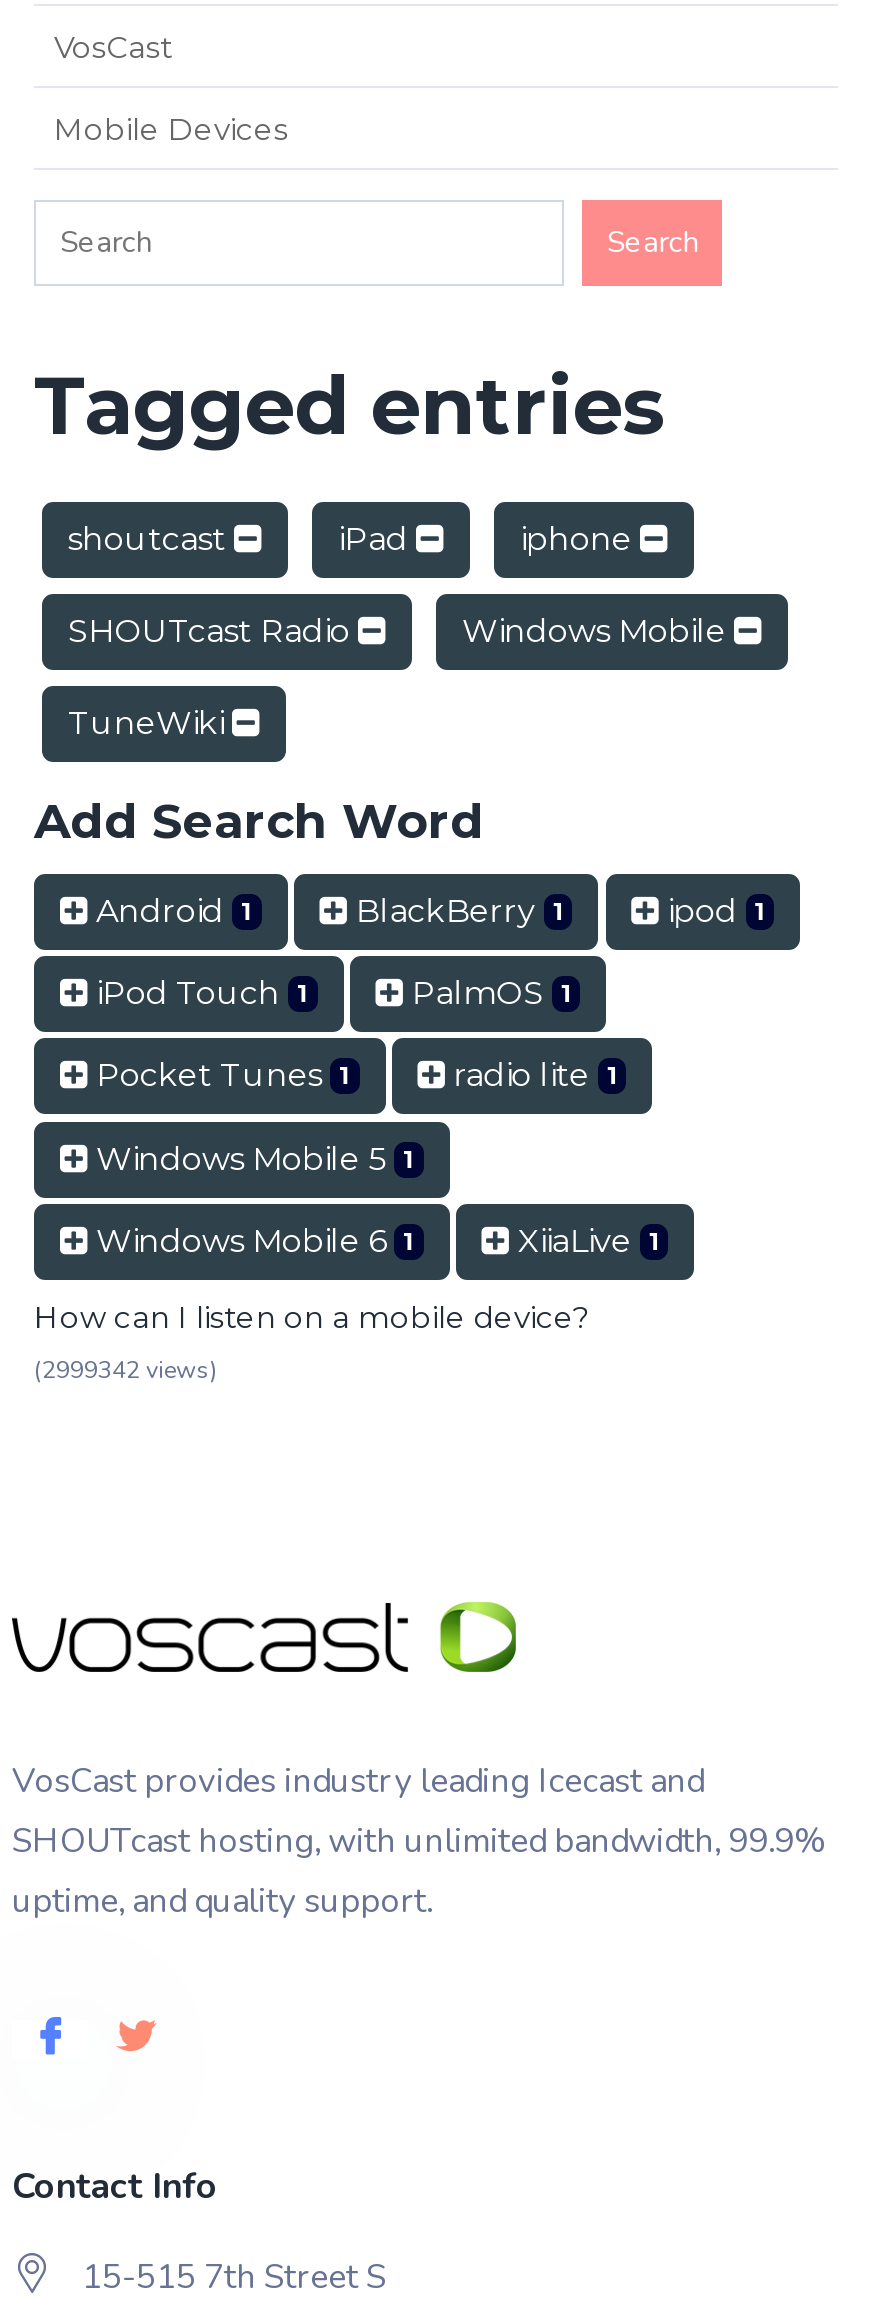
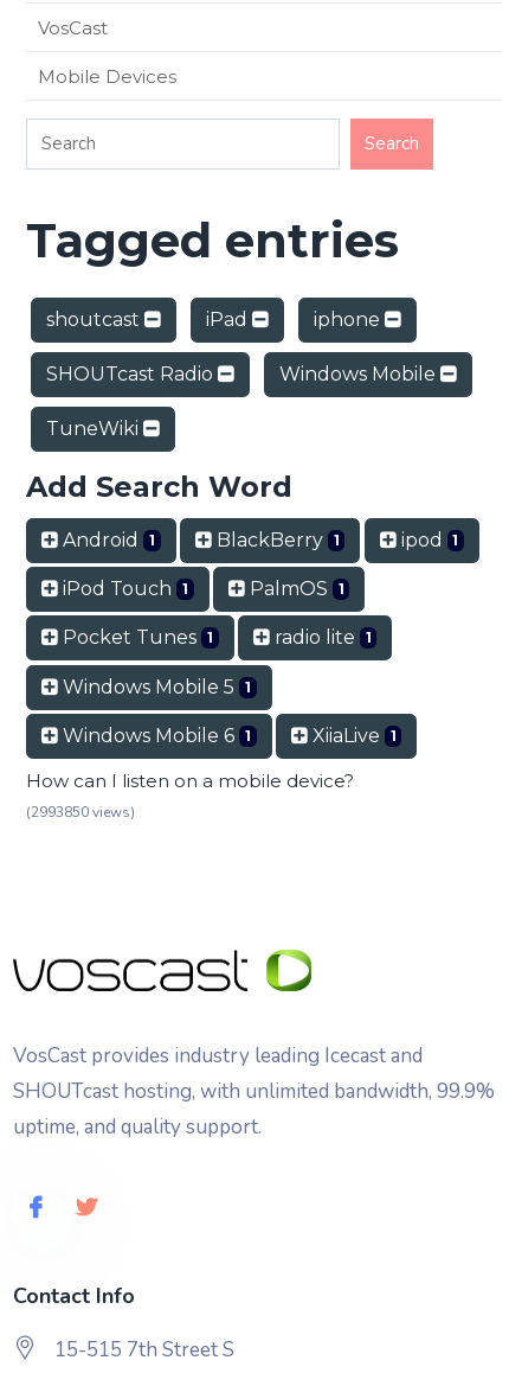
[34,1354,218,1386] (2999342 views) -> [26,803,135,822] (2993850 views)

